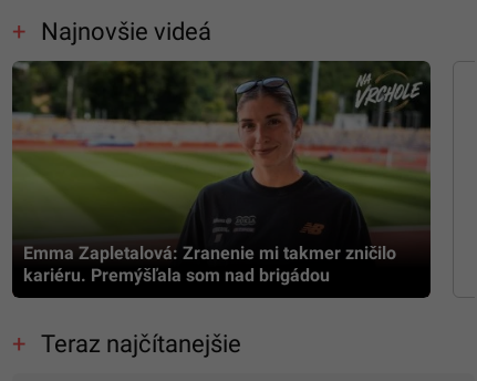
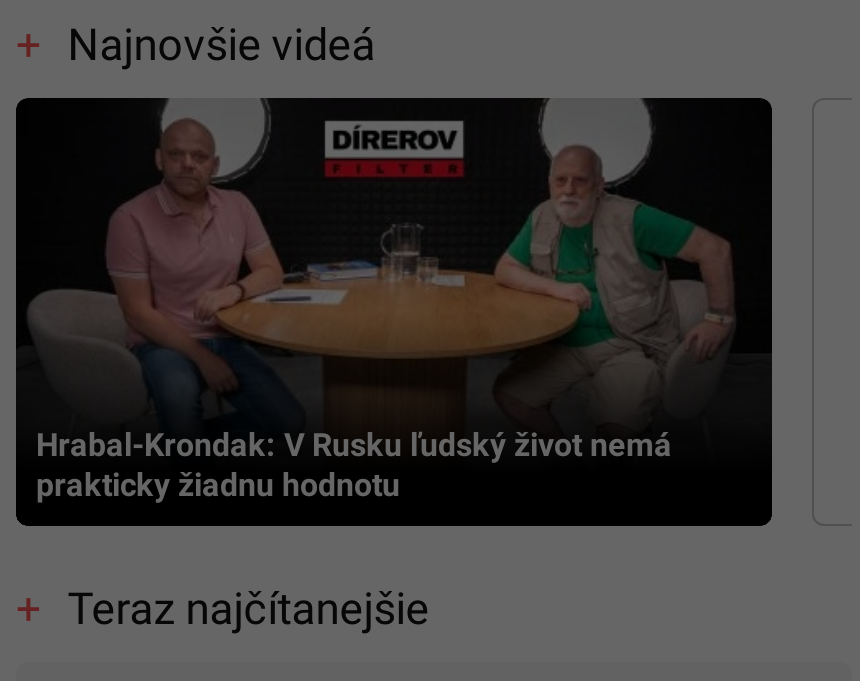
[11,60,432,286] [image] | Emma Zapletalová: Zranenie mi takmer zničilo | kariéru. Premýšľala som nad brigádou -> [14,96,774,504] [image] | Hrabal-Krondak: V Rusku ľudský život nemá | prakticky žiadnu hodnotu

